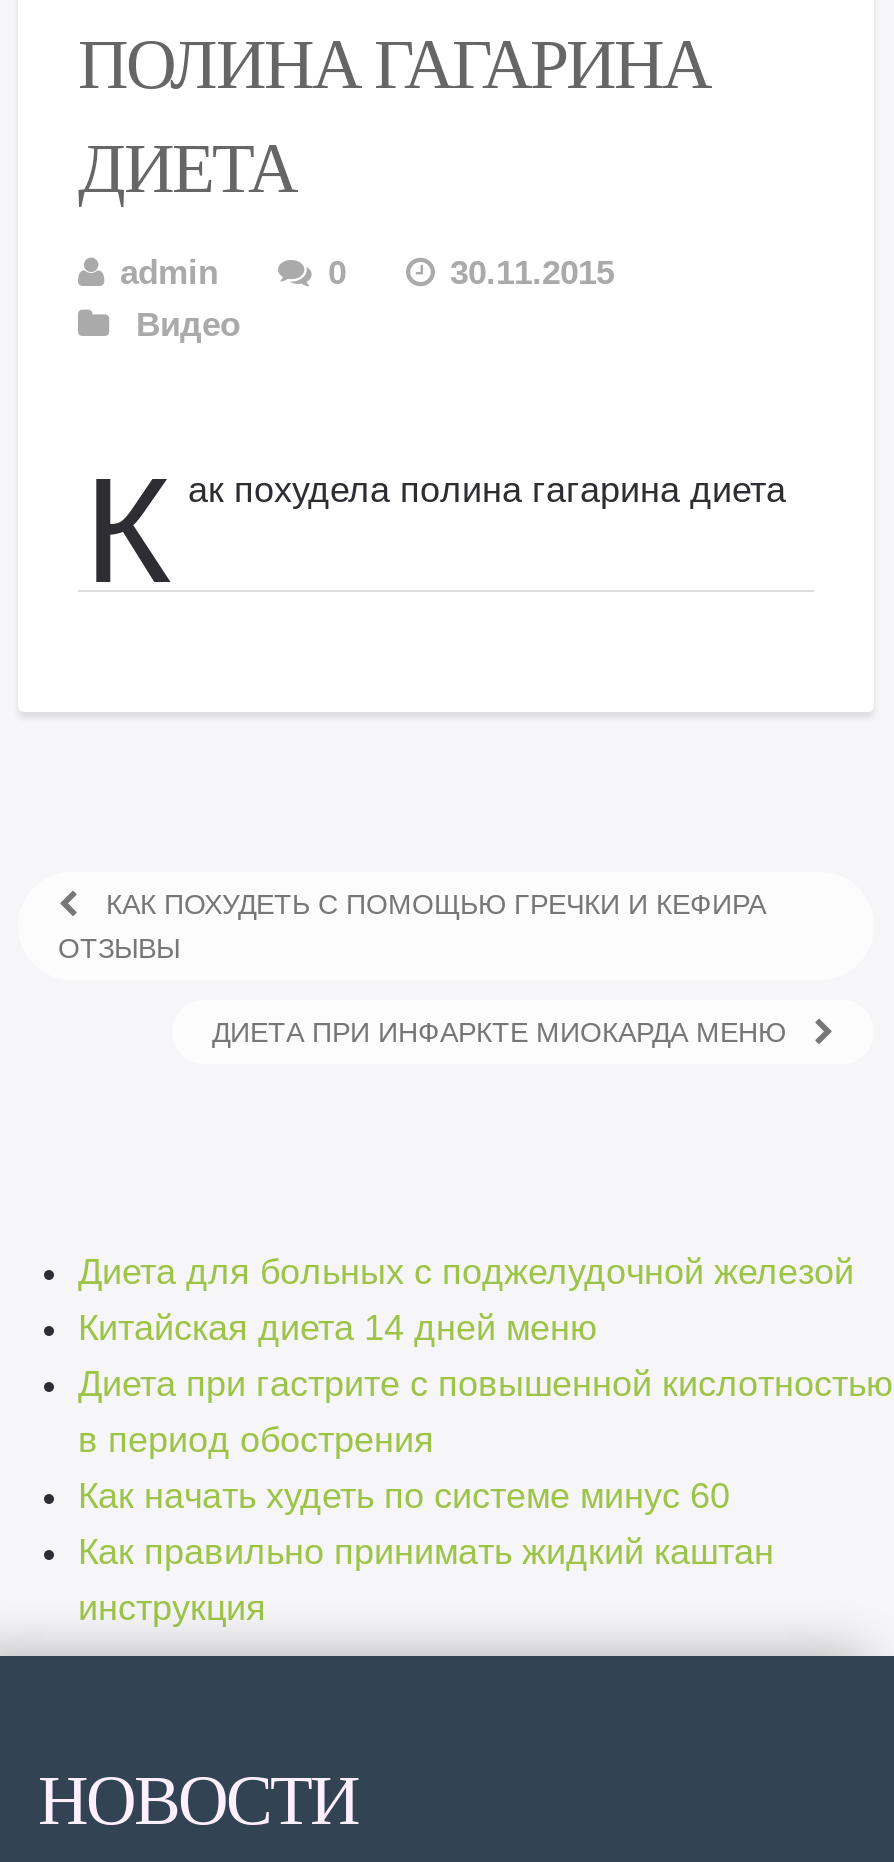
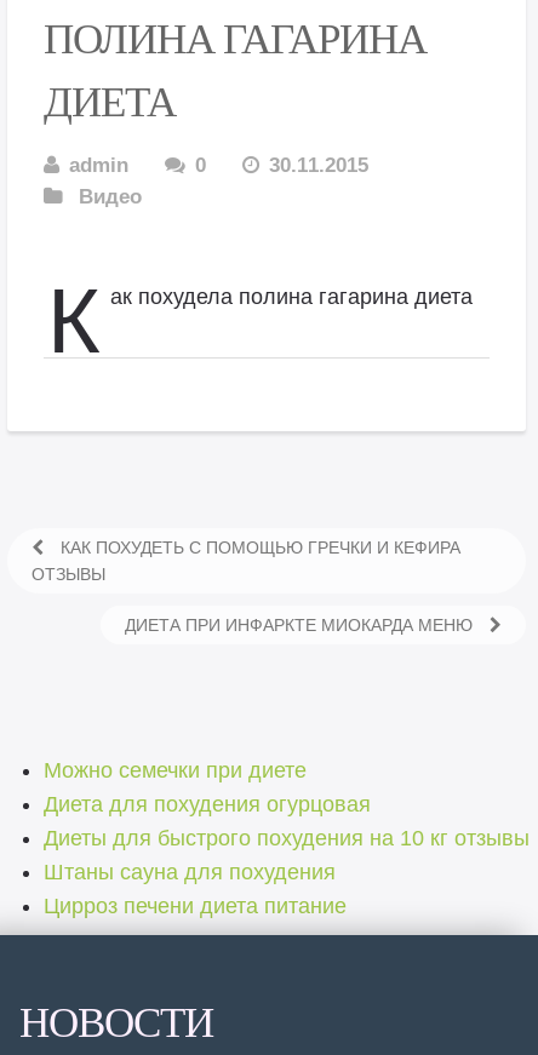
[78,1252,894,1628] Диета для больных с поджелудочной железой | Китайская диета 14 дней меню | Диета при гастрите с повышенной кислотностью | в период обострения | Как начать худеть по системе минус 60 | Как правильно принимать жидкий каштан | инструкция -> [44,758,530,918] Можно семечки при диете | Диета для похудения огурцовая | Диеты для быстрого похудения на 10 кг отзывы | Штаны сауна для похудения | Цирроз печени диета питание

